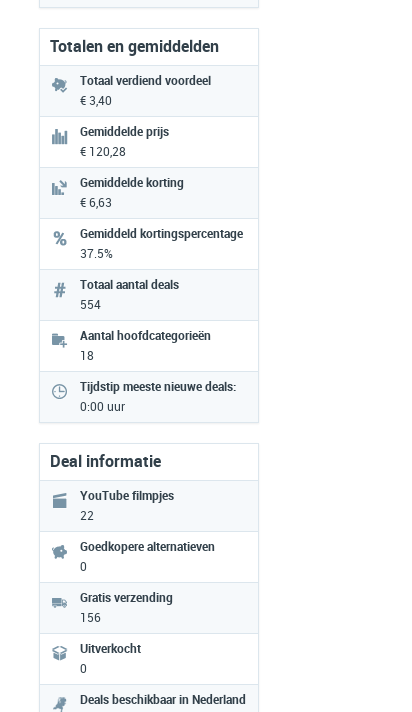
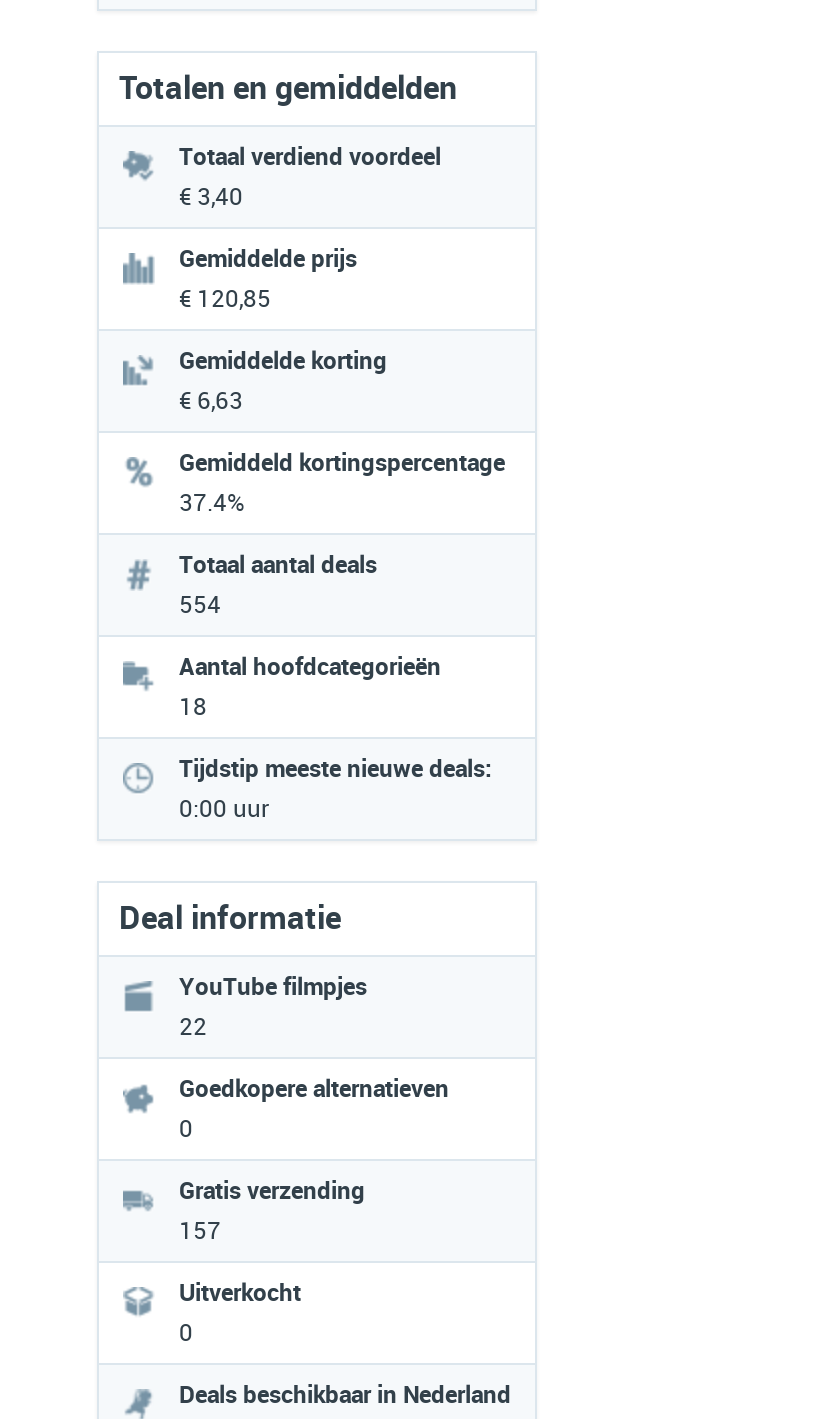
[80,145,126,159] € 120,28 -> [179,285,271,313] € 120,85
[80,247,113,261] 37.5% -> [179,489,245,517] 37.4%
[80,611,101,625] 156 -> [179,1217,221,1245] 157

